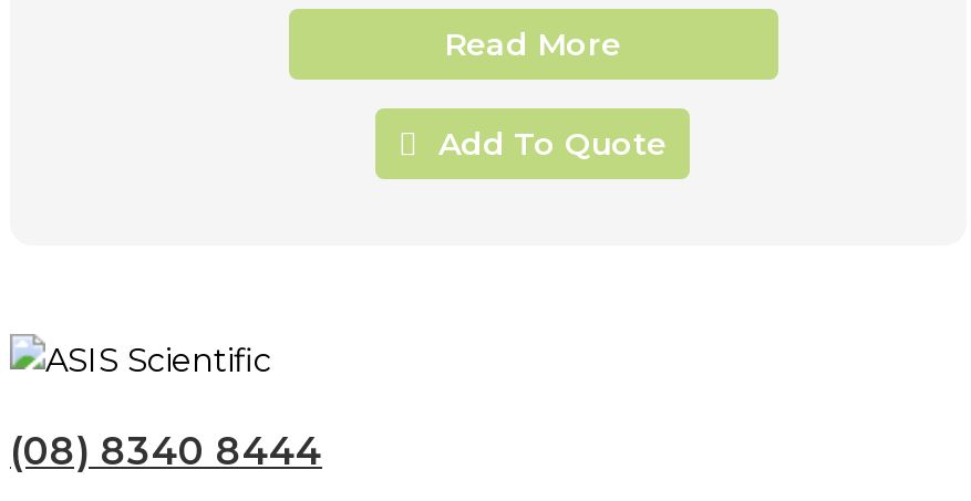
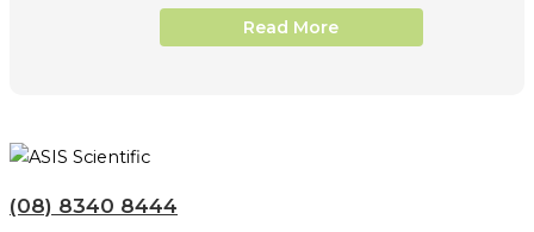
[438,123,667,163] Add To Quote -> none

